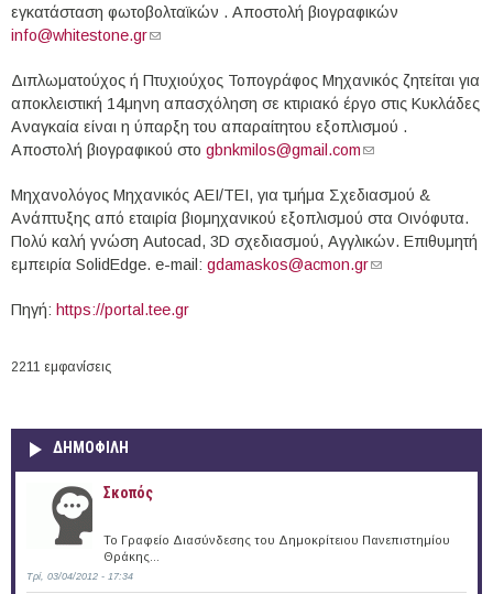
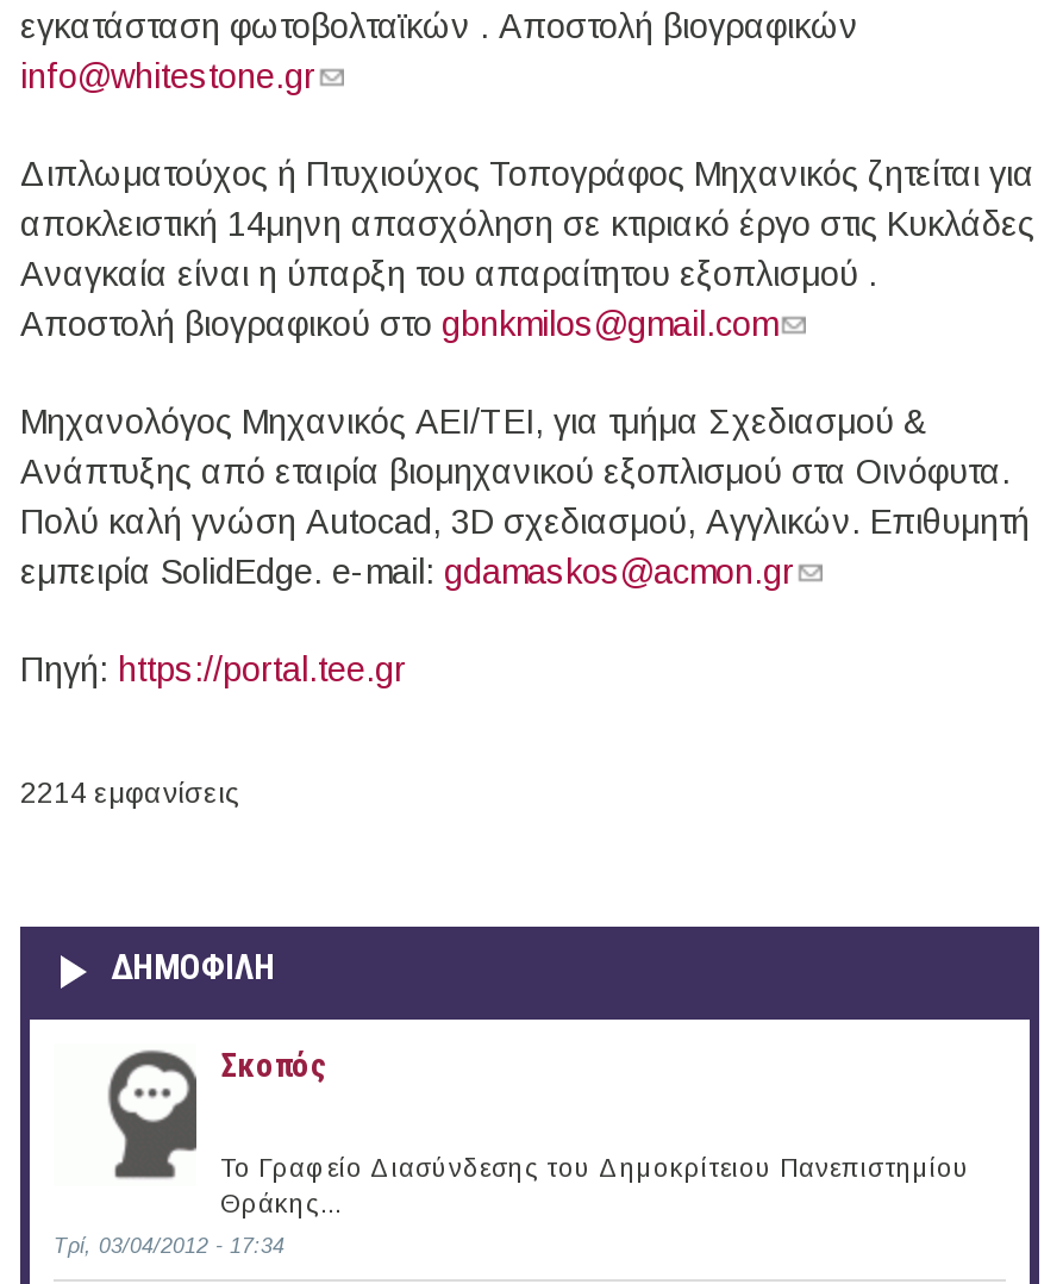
[11,359,111,374] 2211 εμφανίσεις -> [20,776,239,809] 2214 εμφανίσεις

